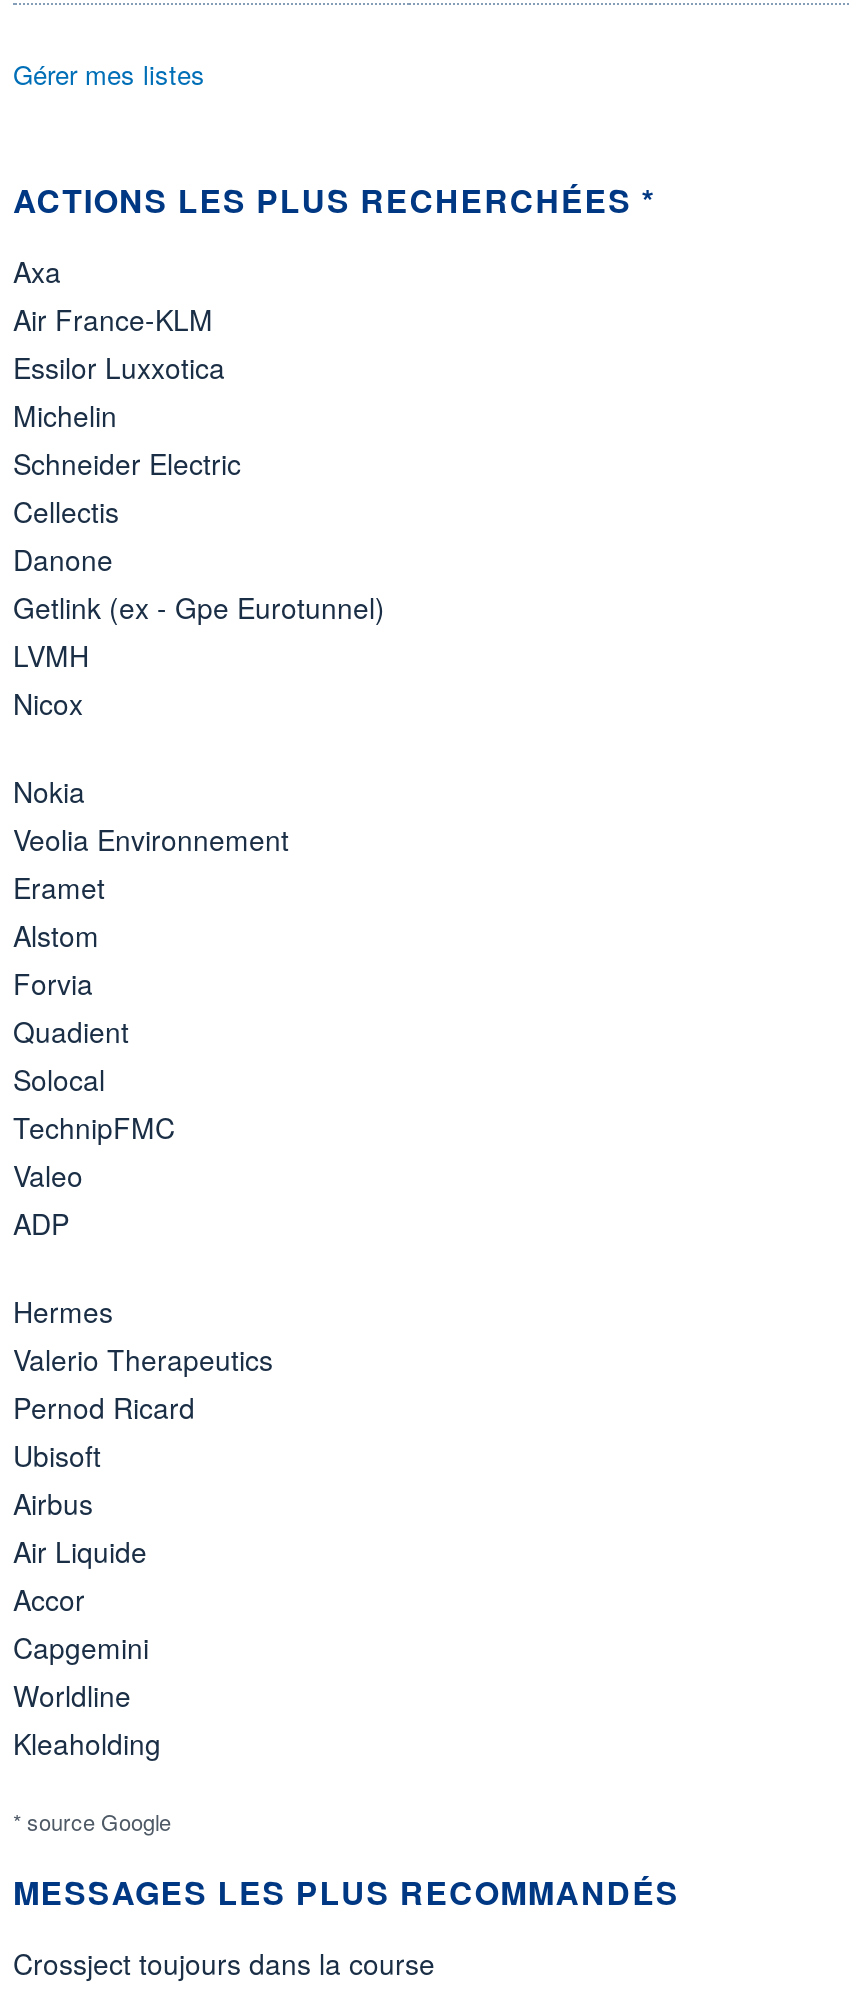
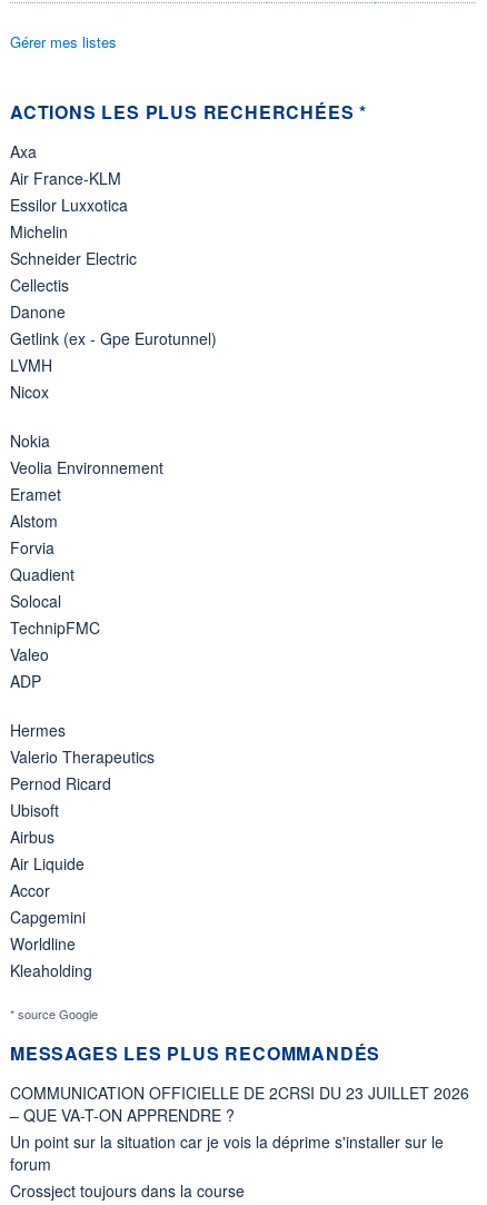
none -> [10,1081,469,1175] COMMUNICATION OFFICIELLE DE 2CRSI DU 23 JUILLET 2026 | – QUE VA-T-ON APPRENDRE ? | Un point sur la situation car je vois la déprime s'installer sur le | forum

